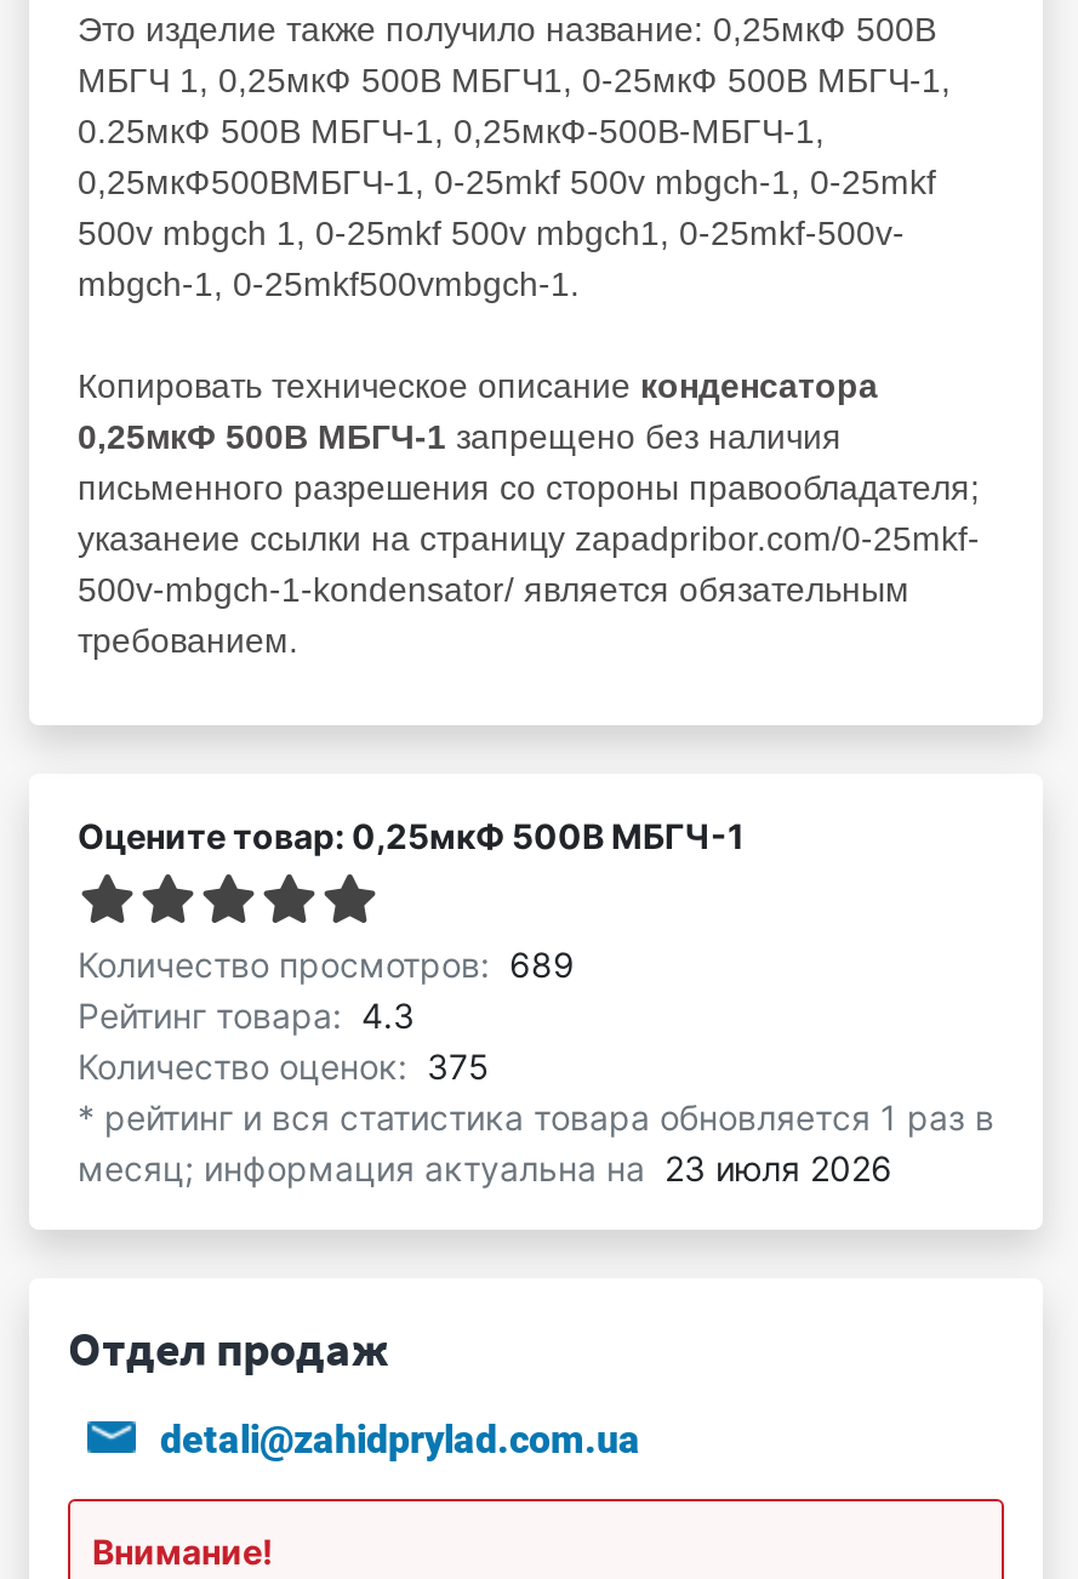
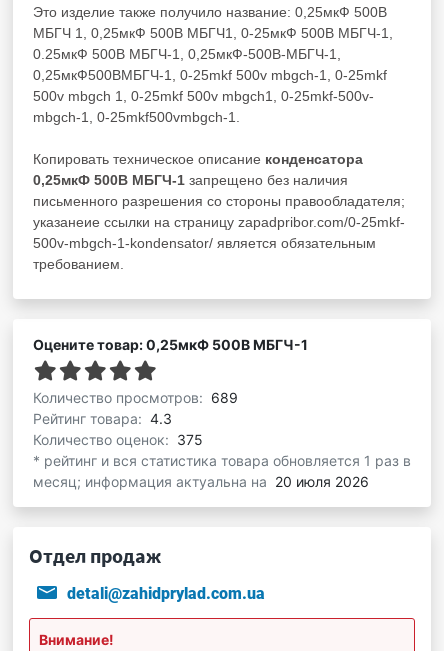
[78,1147,892,1188] месяц; информация актуальна на 23 июля 2026 -> [33,473,369,490] месяц; информация актуальна на 20 июля 2026

